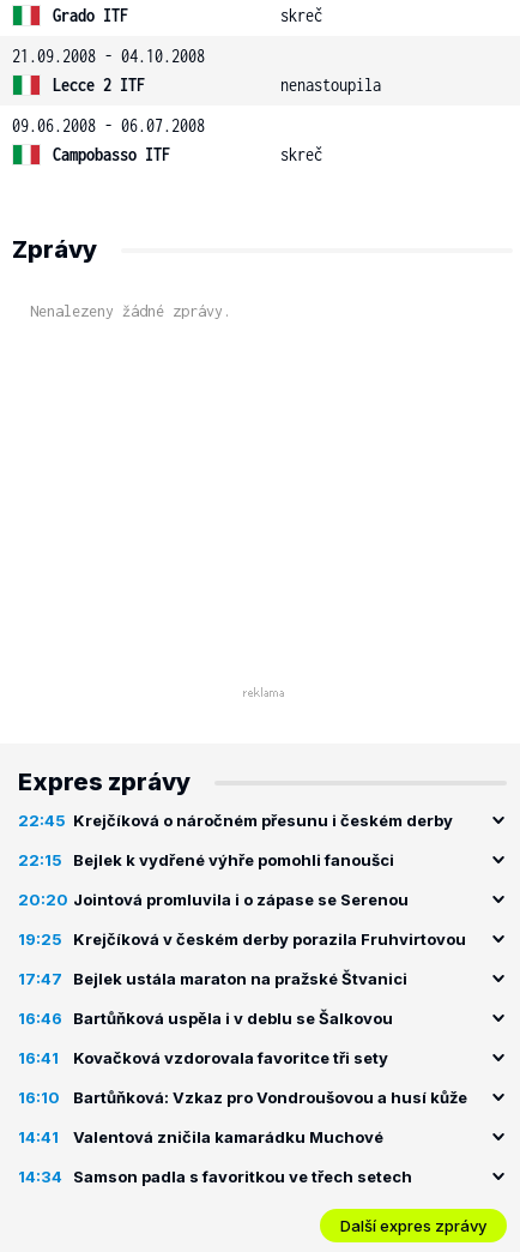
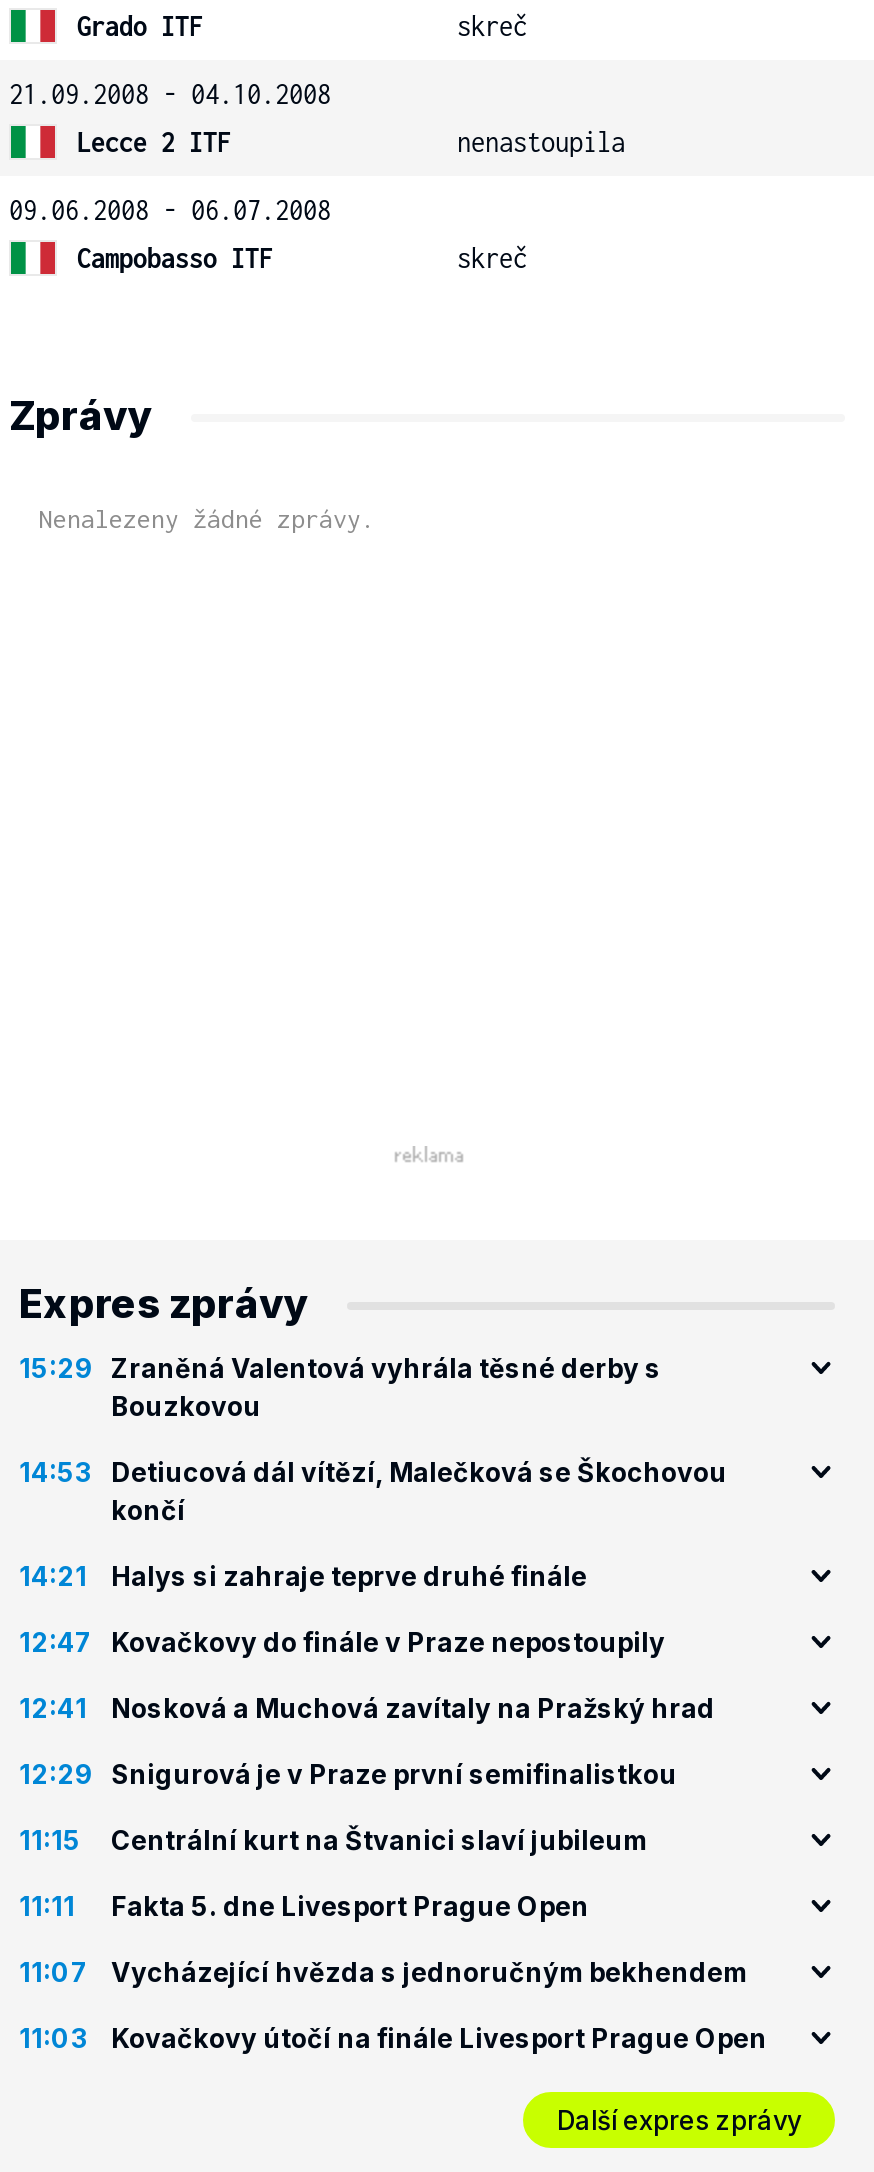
[18,811,453,830] 22:45 Krejčíková o náročném přesunu i českém derby -> [19,1352,661,1422] 15:29 Zraněná Valentová vyhrála těsné derby s | Bouzkovou
[18,850,394,869] 22:15 Bejlek k vydřené výhře pomohli fanoušci -> [19,1456,727,1526] 14:53 Detiucová dál vítězí, Malečková se Škochovou | končí
[18,890,409,909] 20:20 Jointová promluvila i o zápase se Serenou -> [19,1560,587,1592] 14:21 | Halys si zahraje teprve druhé finále
[18,929,466,949] 19:25 Krejčíková v českém derby porazila Fruhvirtovou -> [19,1626,665,1658] 12:47 Kovačkovy do finále v Praze nepostoupily
[18,969,407,988] 17:47 Bejlek ustála maraton na pražské Štvanici -> [19,1692,715,1724] 12:41 | Nosková a Muchová zavítaly na Pražský hrad
[18,1009,393,1028] 16:46 Bartůňková uspěla i v deblu se Šalkovou -> [19,1758,677,1790] 12:29 Snigurová je v Praze první semifinalistkou
[18,1048,388,1067] 16:41 | Kovačková vzdorovala favoritce tři sety -> [19,1824,647,1856] 11:15 | Centrální kurt na Štvanici slaví jubileum
[18,1088,467,1107] 16:10 | Bartůňková: Vzkaz pro Vondroušovou a husí kůže -> [19,1890,589,1922] 11:11 | Fakta 5. dne Livesport Prague Open
[18,1127,383,1146] 14:41 | Valentová zničila kamarádku Muchové -> [19,1956,747,1988] 11:07 | Vycházející hvězda s jednoručným bekhendem
[18,1167,412,1186] 14:34 Samson padla s favoritkou ve třech setech -> [19,2022,767,2054] 11:03 | Kovačkovy útočí na finále Livesport Prague Open

